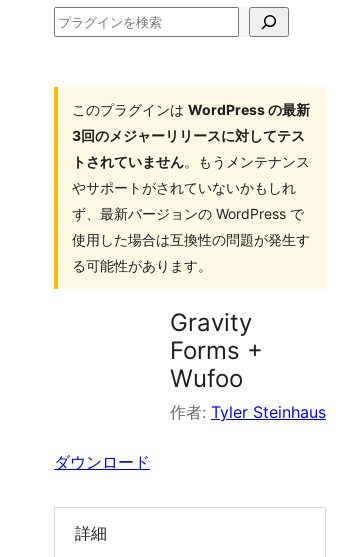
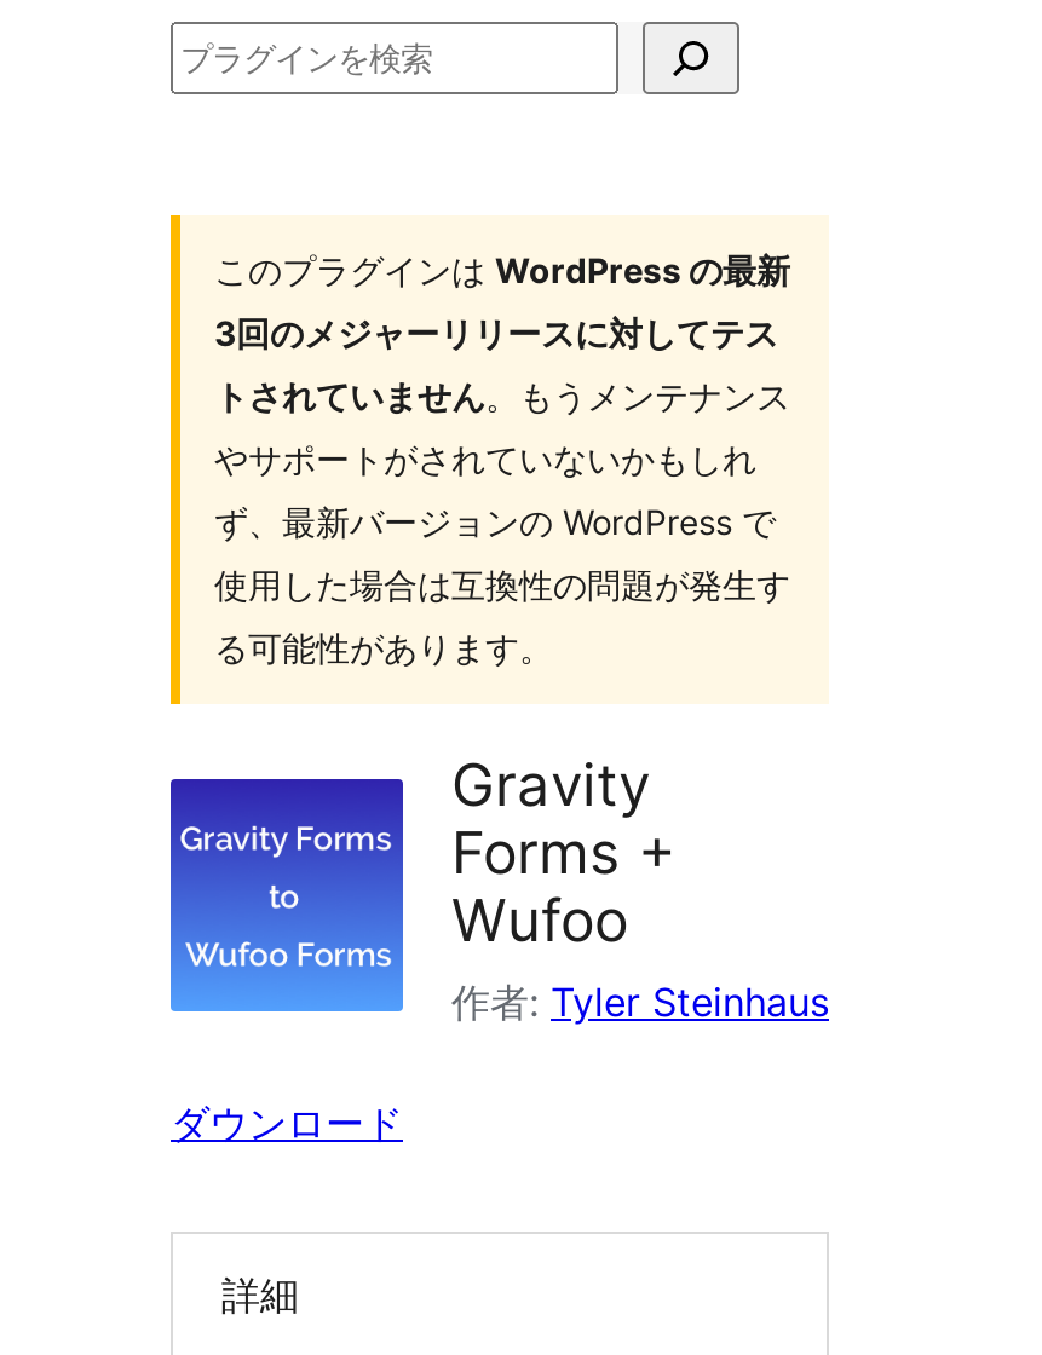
none -> [168,777,405,1014] [image]

